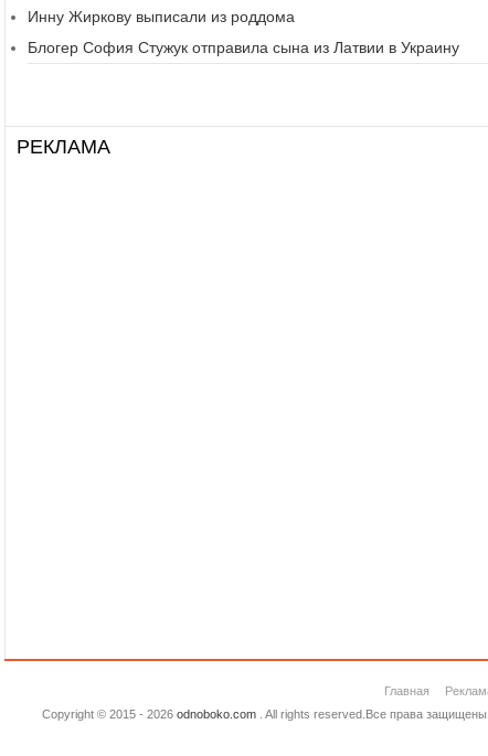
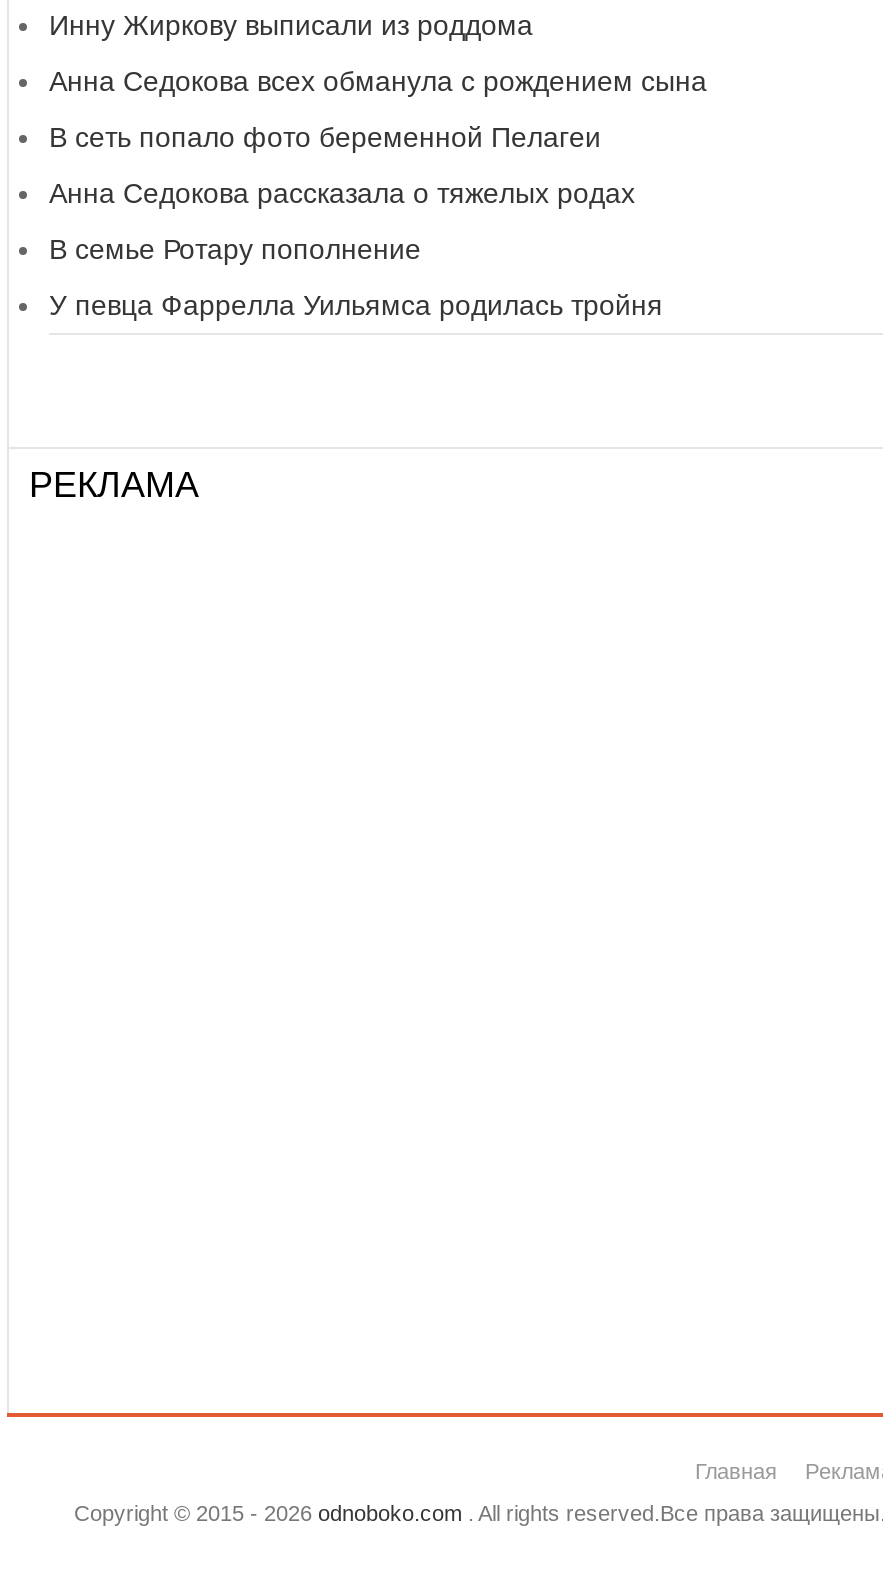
[28,39,459,56] Блогер София Стужук отправила сына из Латвии в Украину -> [49,65,707,321] Анна Седокова всех обманула с рождением сына | В сеть попало фото беременной Пелагеи | Анна Седокова рассказала о тяжелых родах | В семье Ротару пополнение | У певца Фаррелла Уильямса родилась тройня

